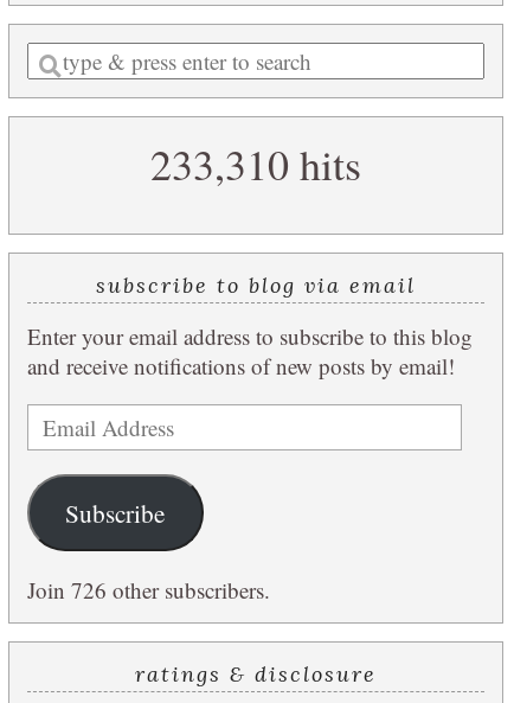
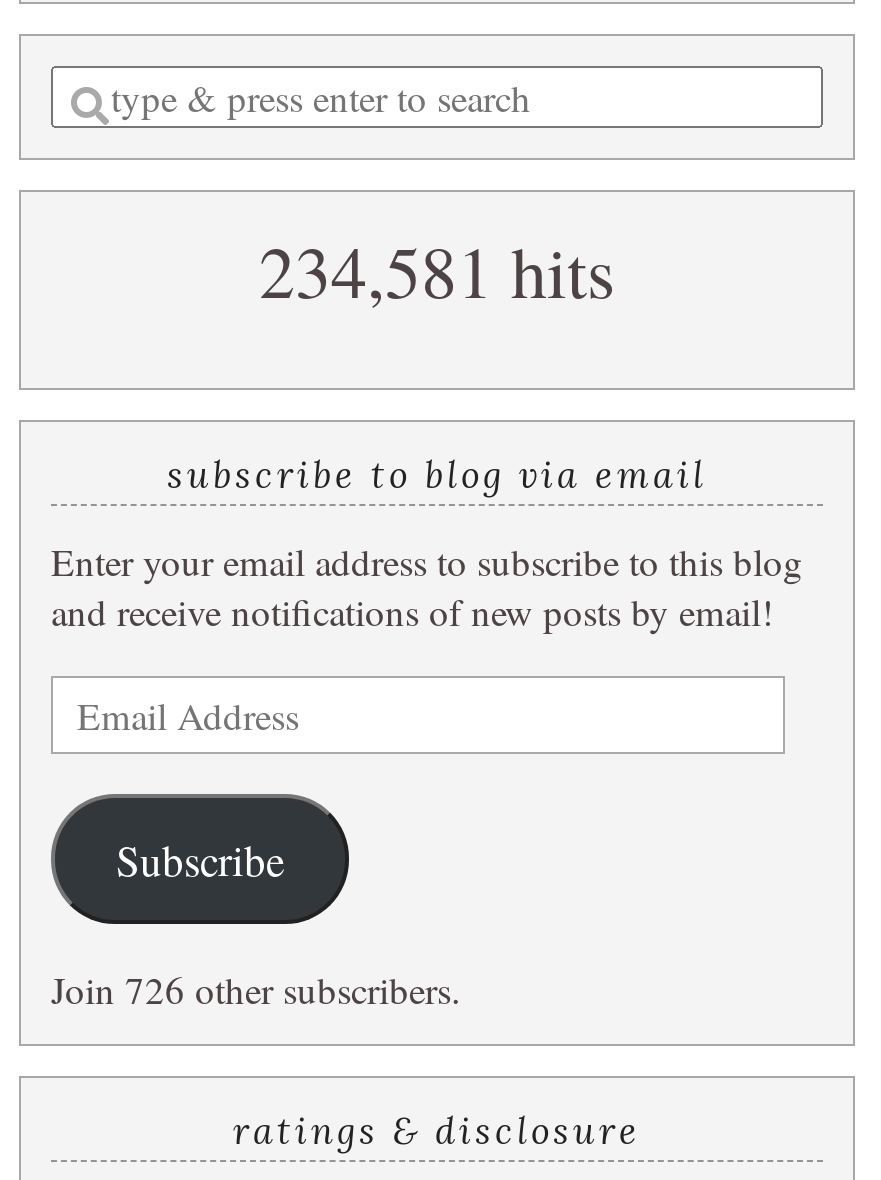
[150,135,361,192] 233,310 hits -> [259,221,615,317] 234,581 hits

